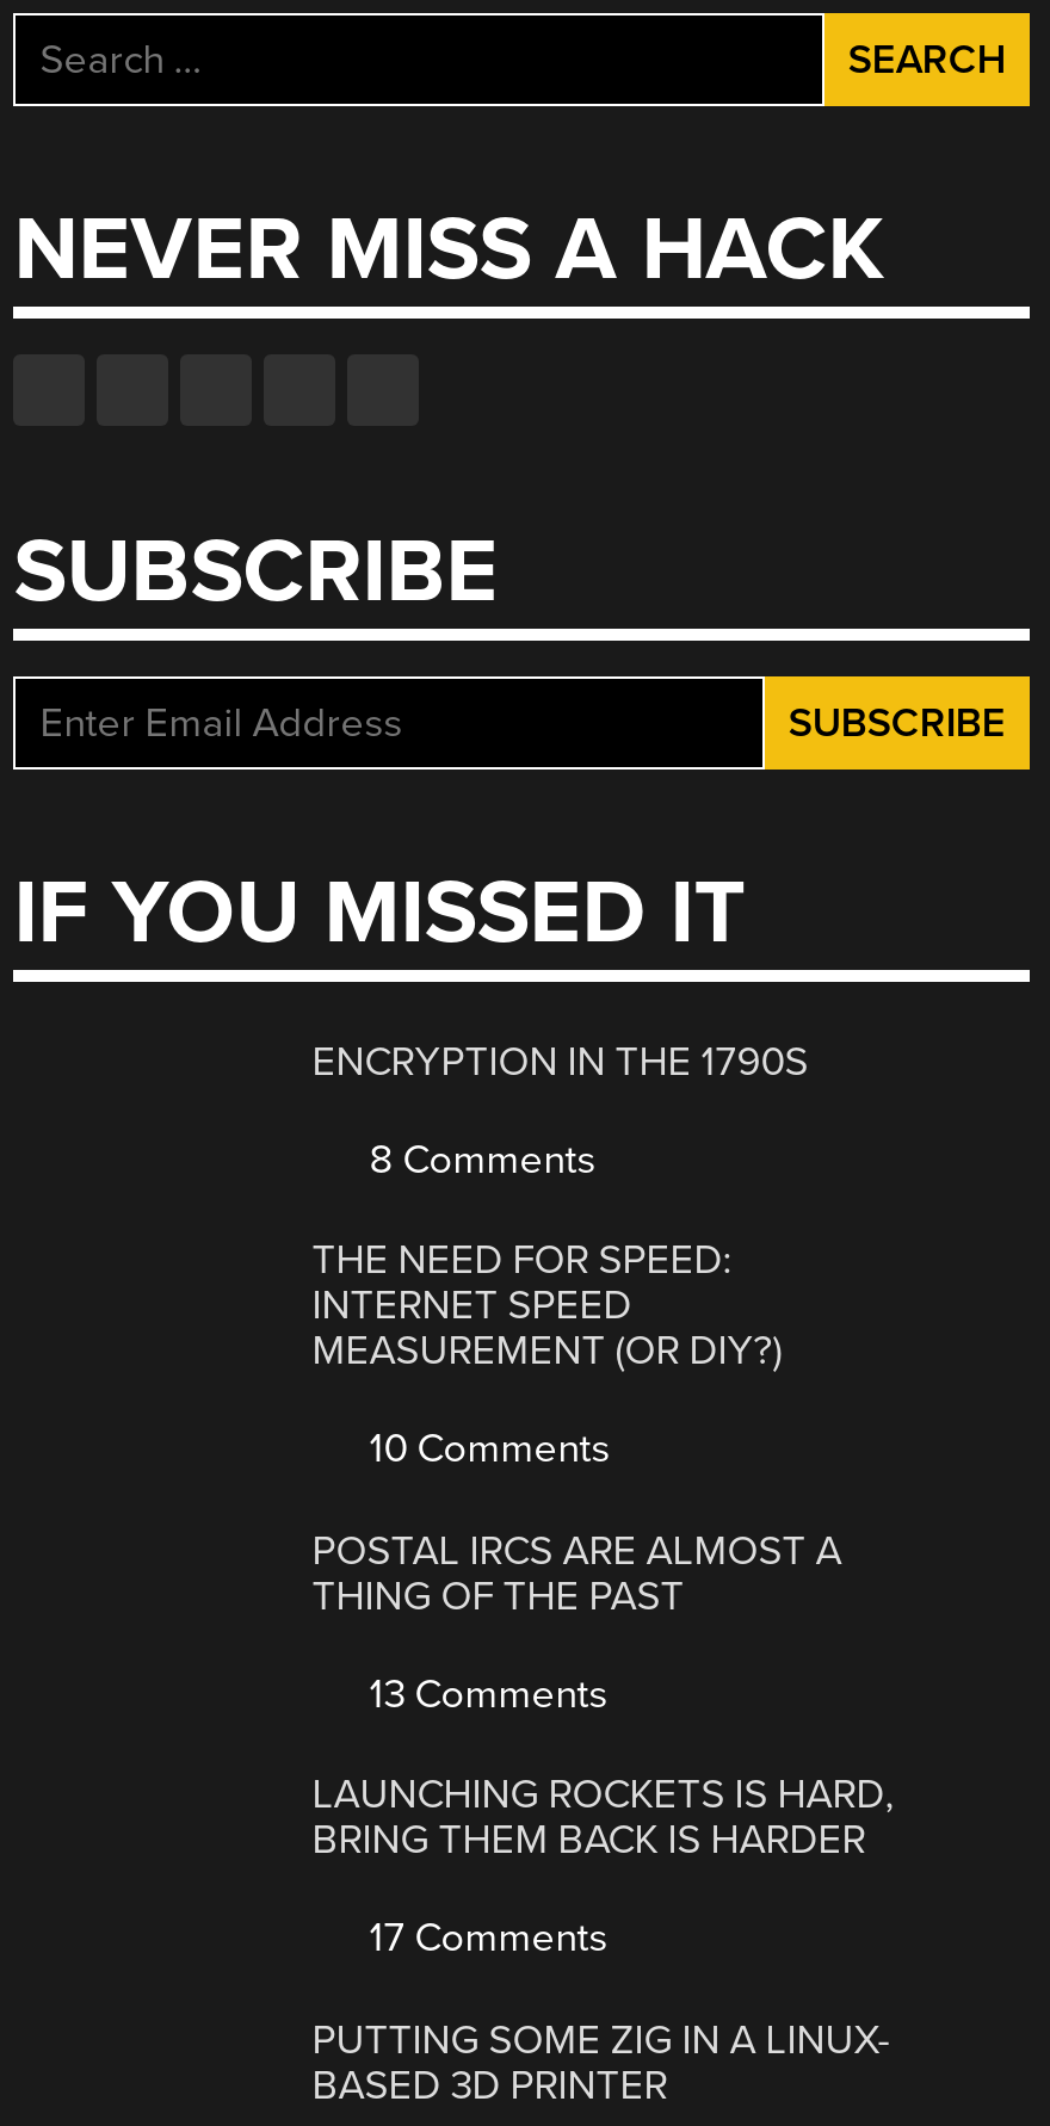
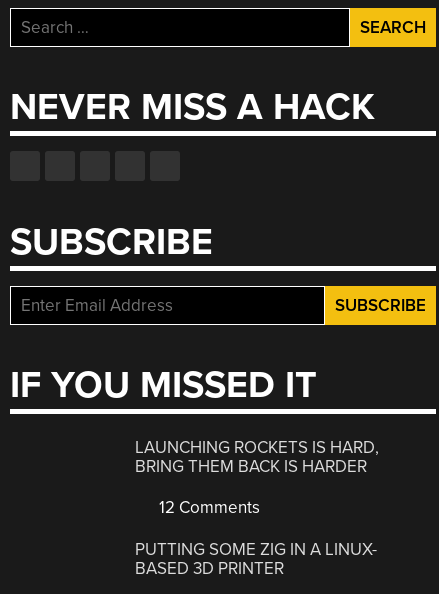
[312,1036,842,1718] ENCRYPTION IN THE 1790S | 8 Comments | THE NEED FOR SPEED: | INTERNET SPEED | MEASUREMENT (OR DIY?) | 10 Comments | POSTAL IRCS ARE ALMOST A | THING OF THE PAST | 13 Comments -> none
[360,1913,608,1963] 17 Comments -> [155,497,260,518] 12 Comments

